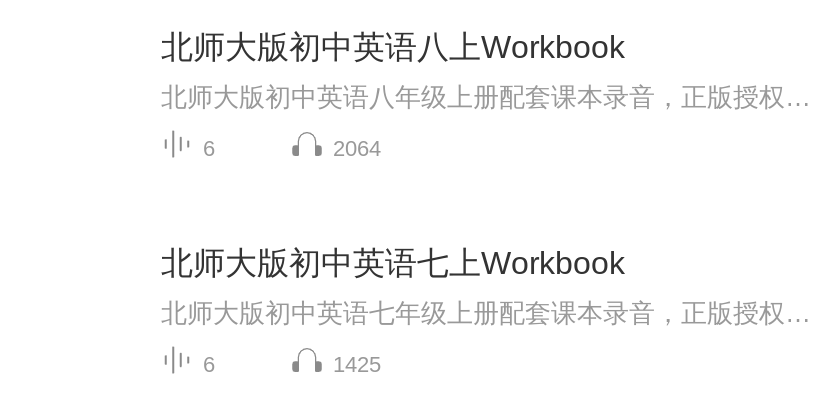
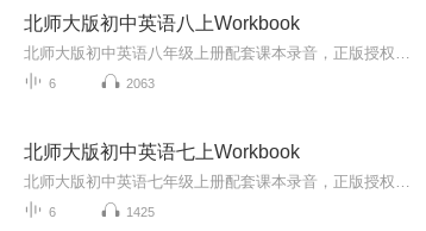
[333,136,381,160] 2064 -> [126,76,155,90] 2063

